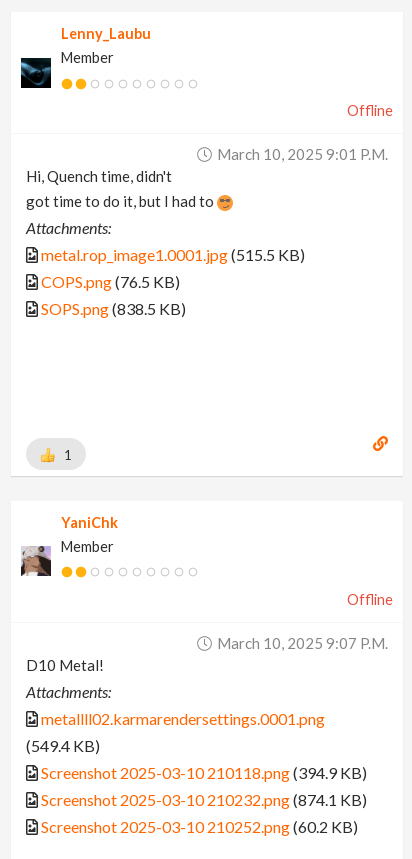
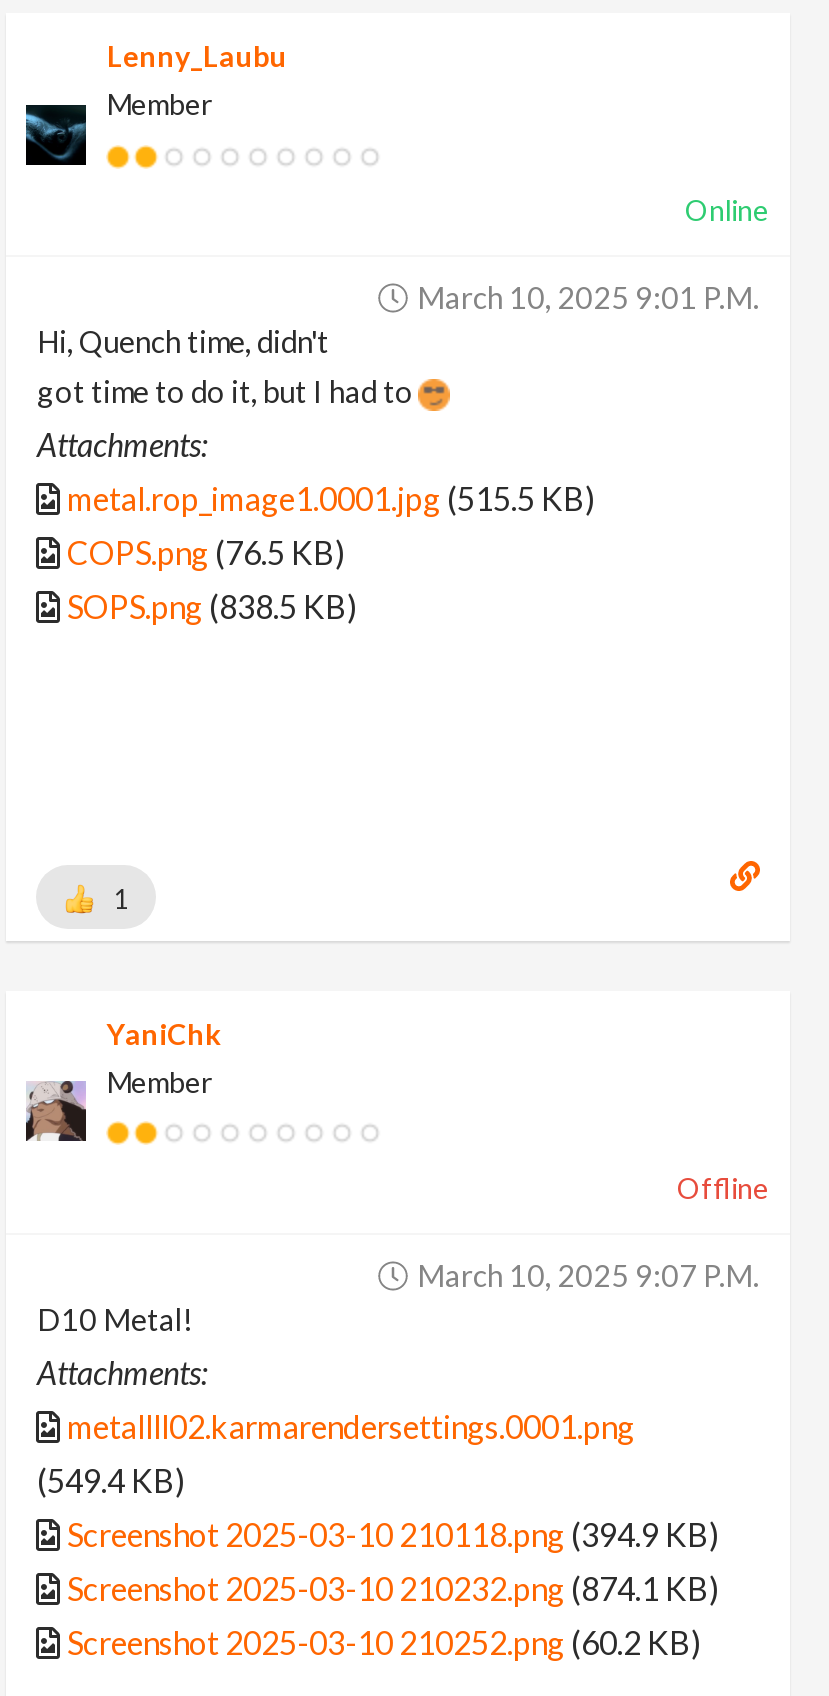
[346,102,392,119] Offline -> [685,193,769,227] Online

